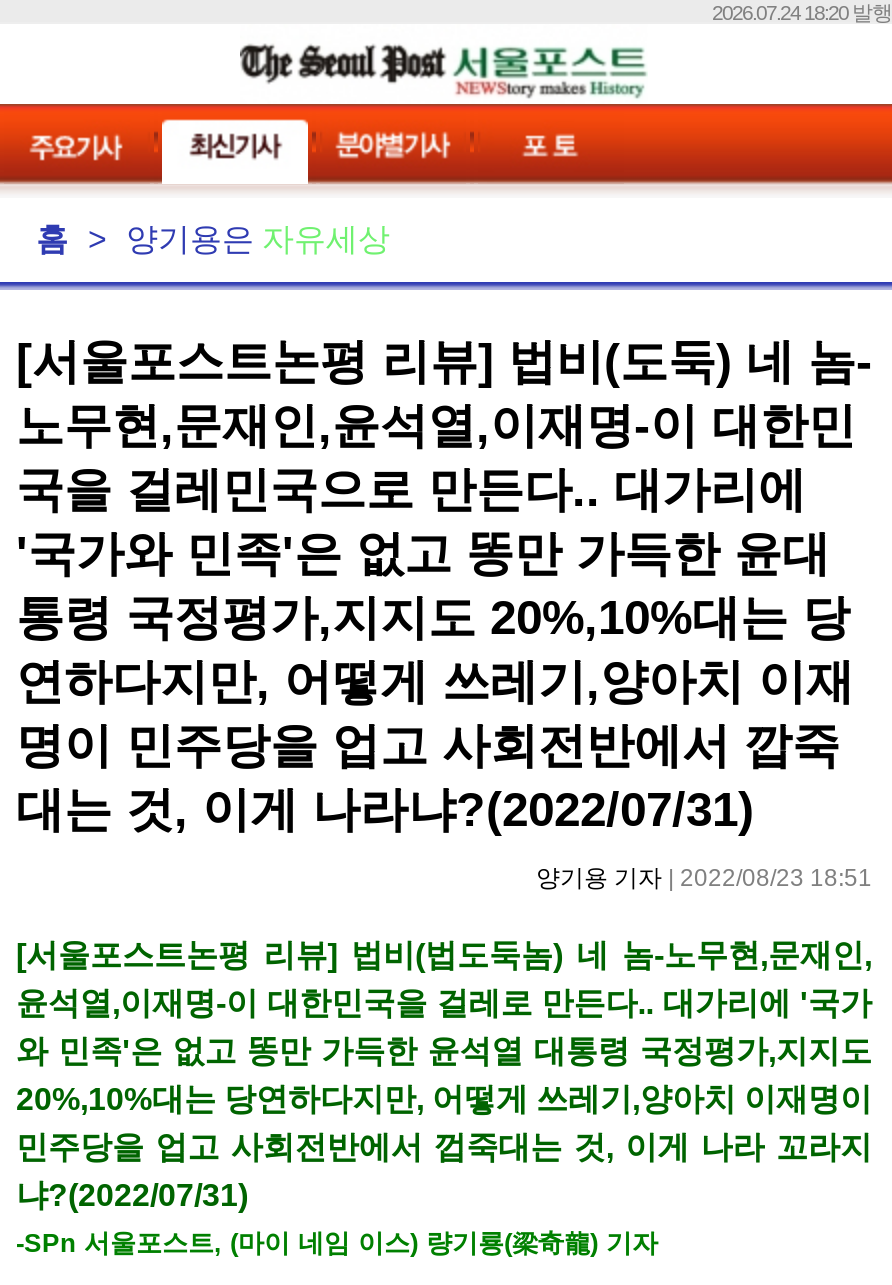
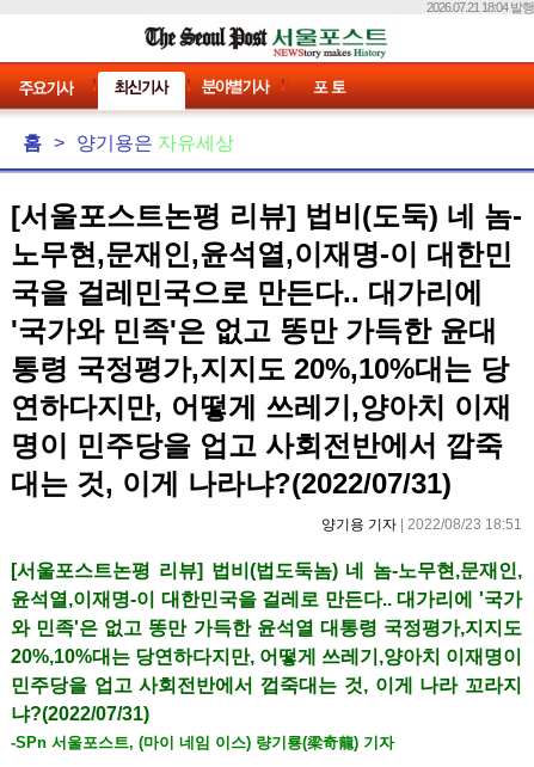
[712,0,892,24] 2026.07.24 18:20 발행 -> [426,0,534,14] 2026.07.21 18:04 발행

